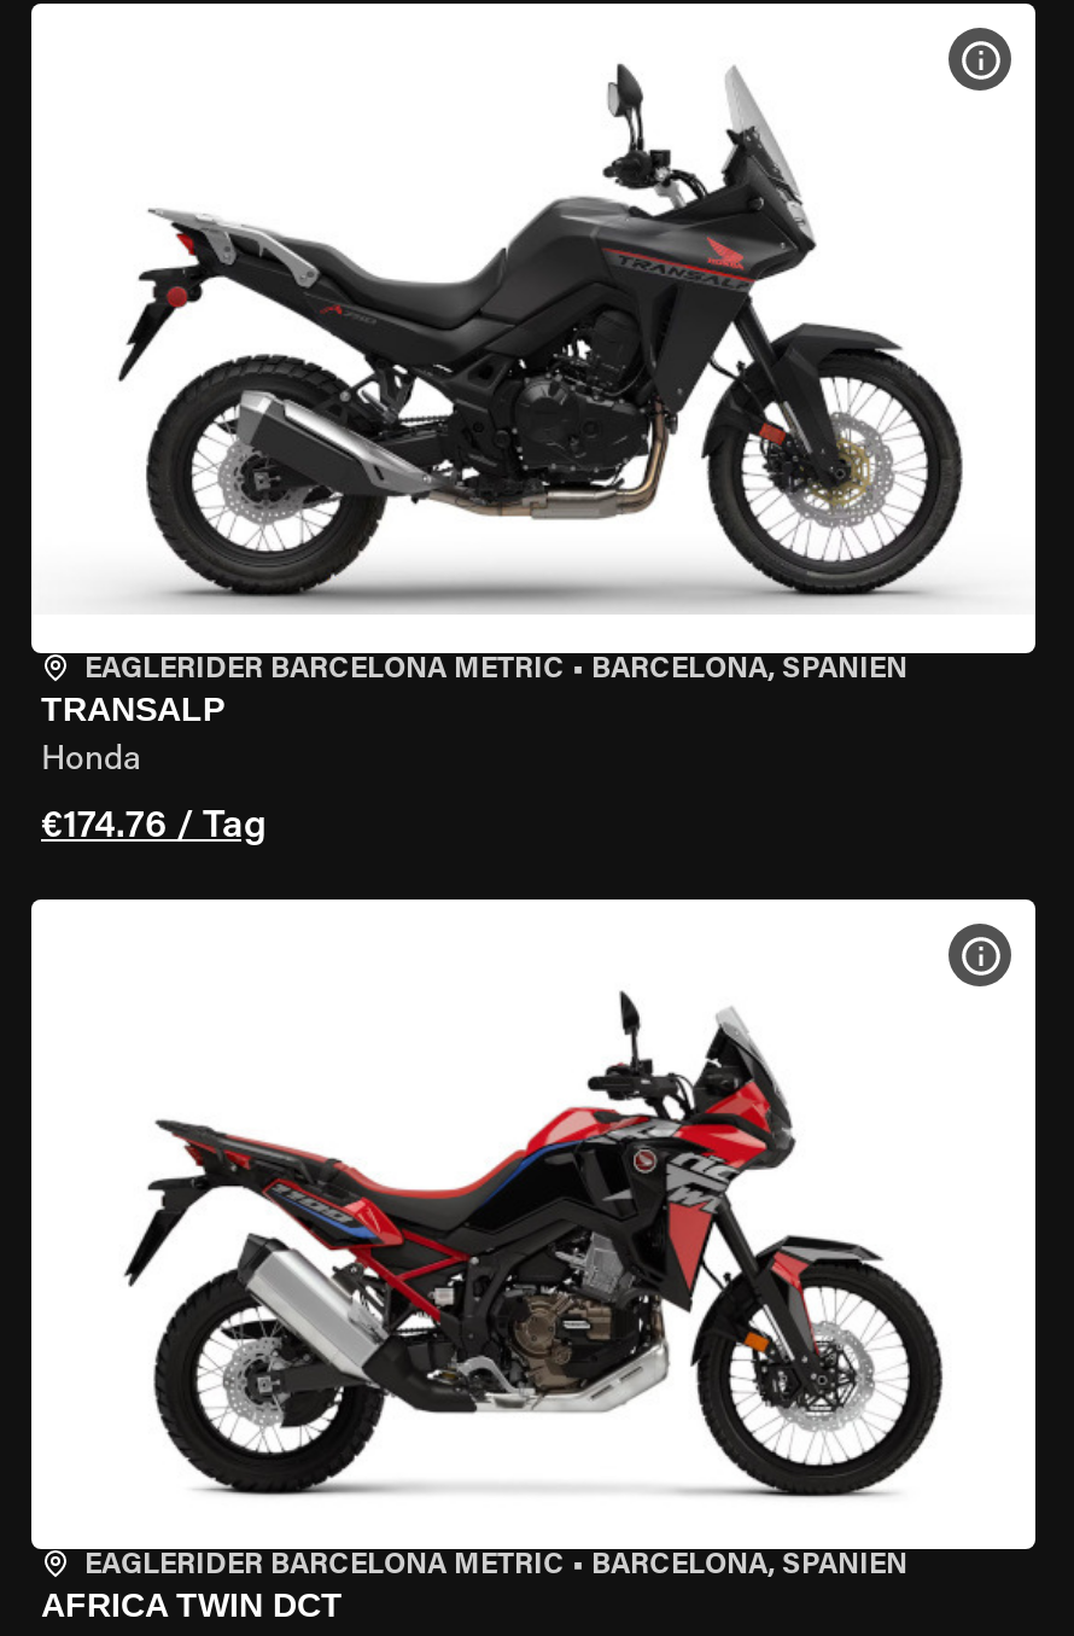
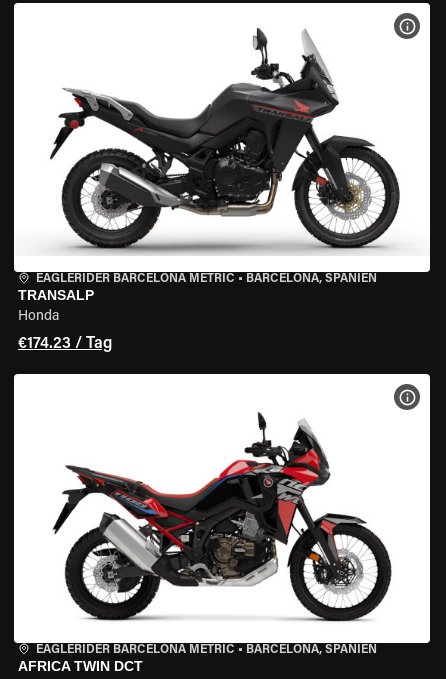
[41,808,265,846] €174.76 / Tag -> [18,336,112,352] €174.23 / Tag

